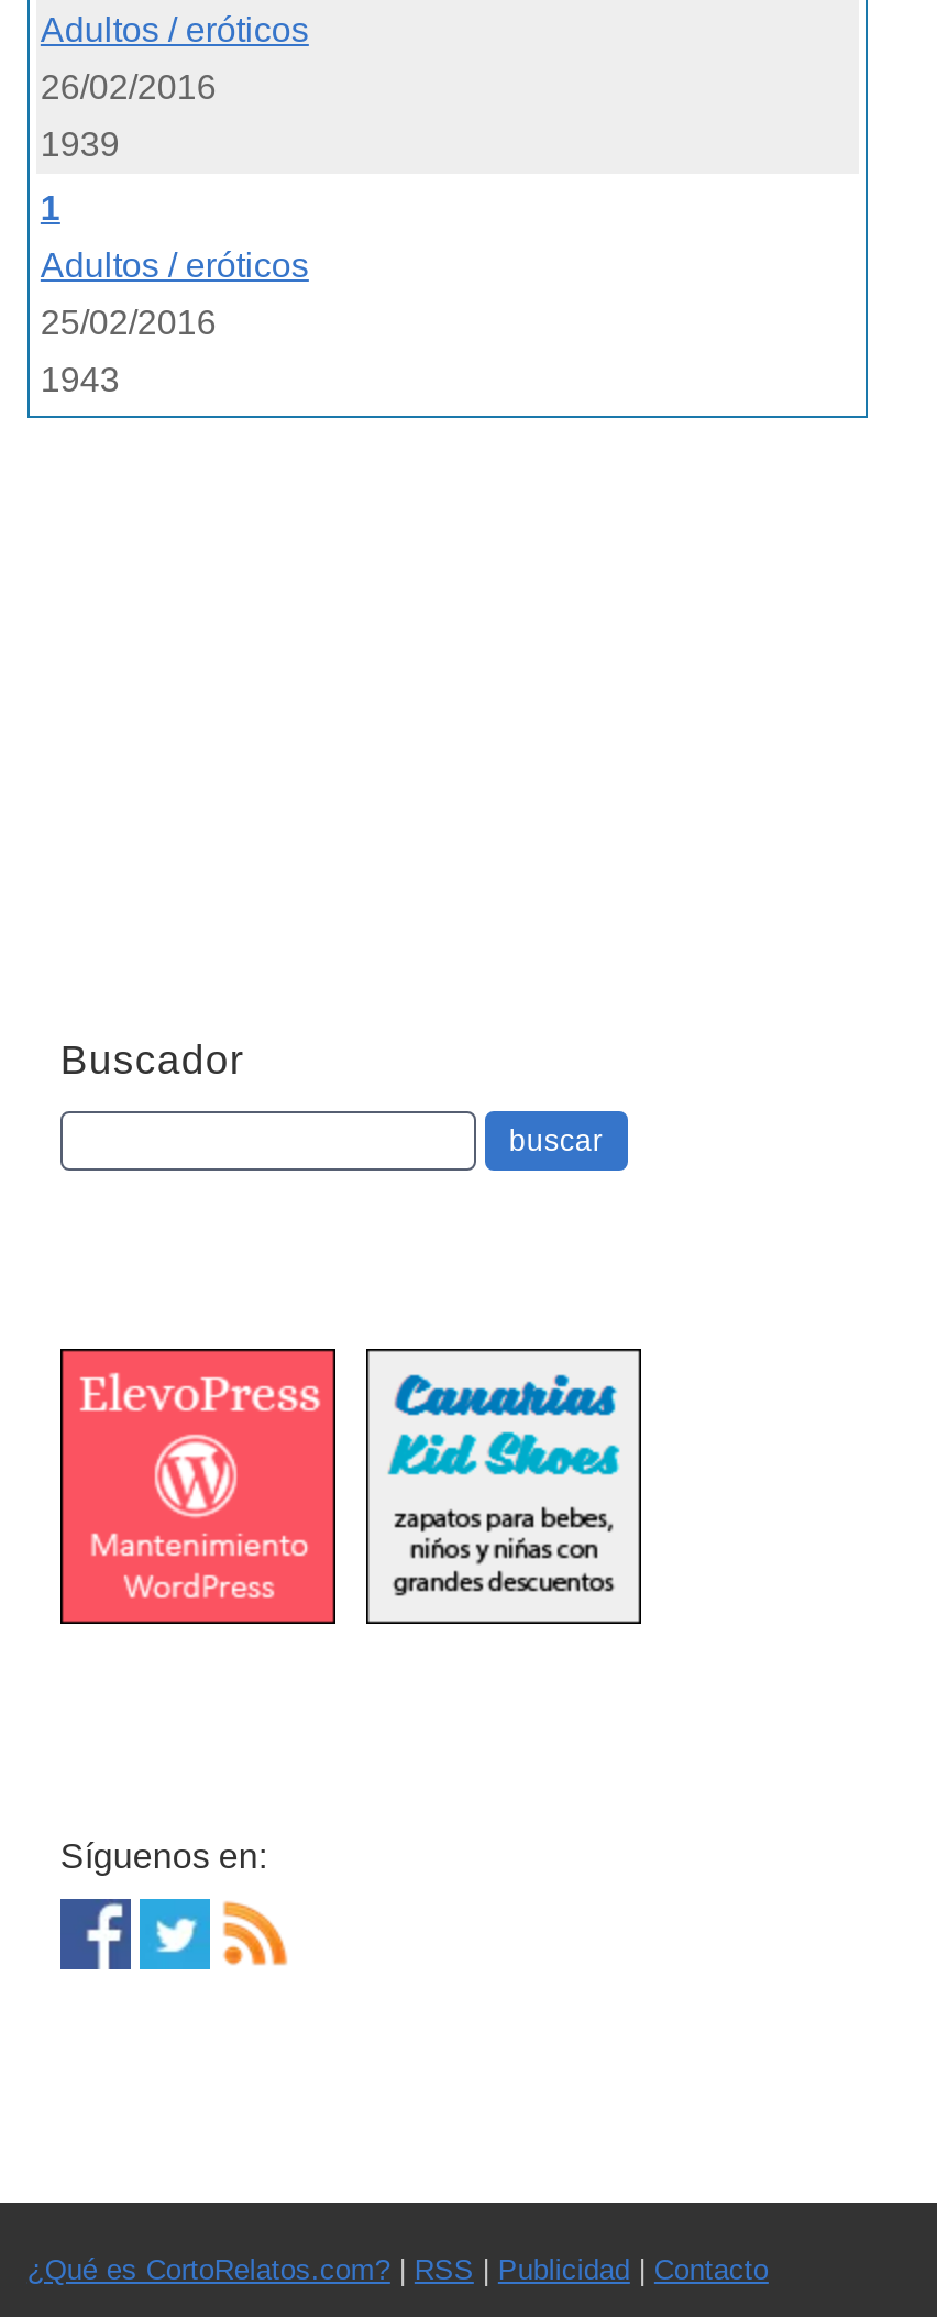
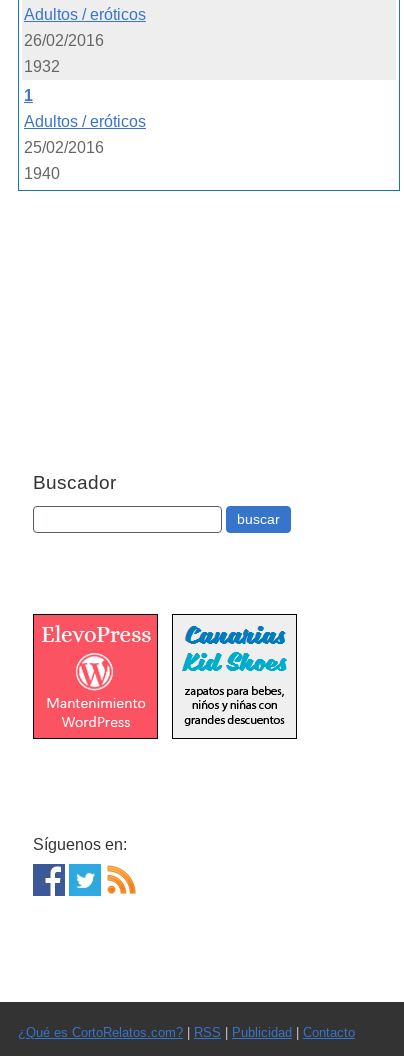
[40,125,120,162] 1939 -> [24,58,60,75] 1932
[40,360,120,398] 1943 -> [24,165,60,182] 1940

